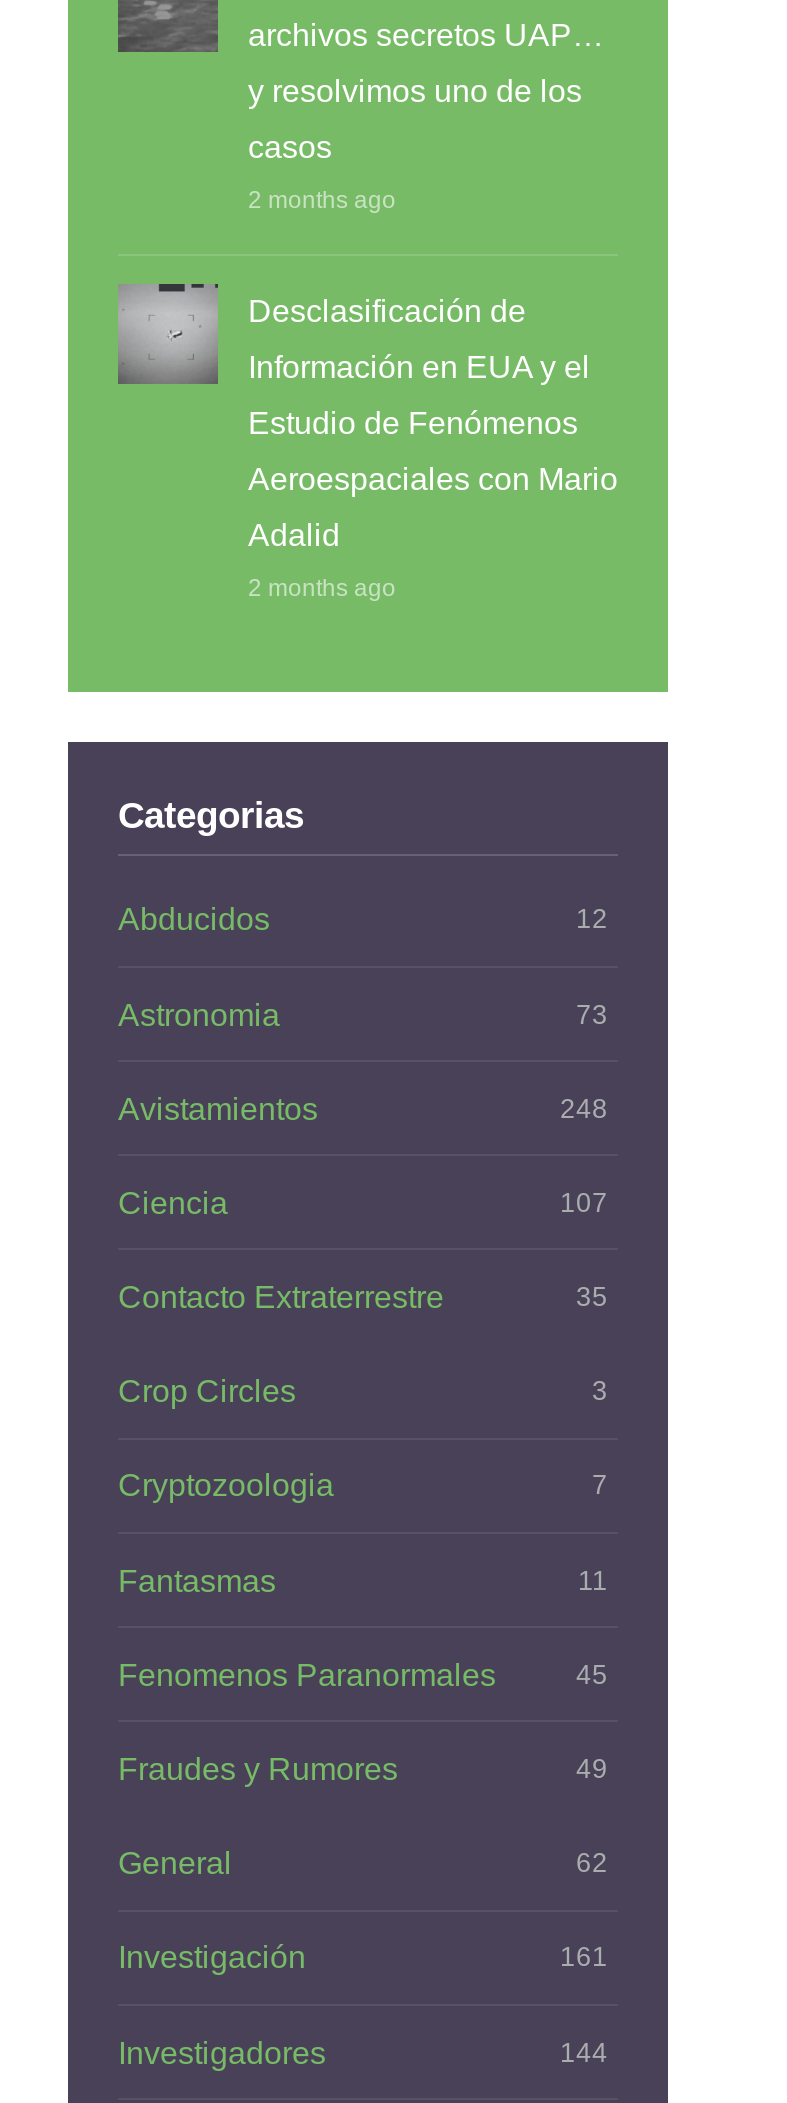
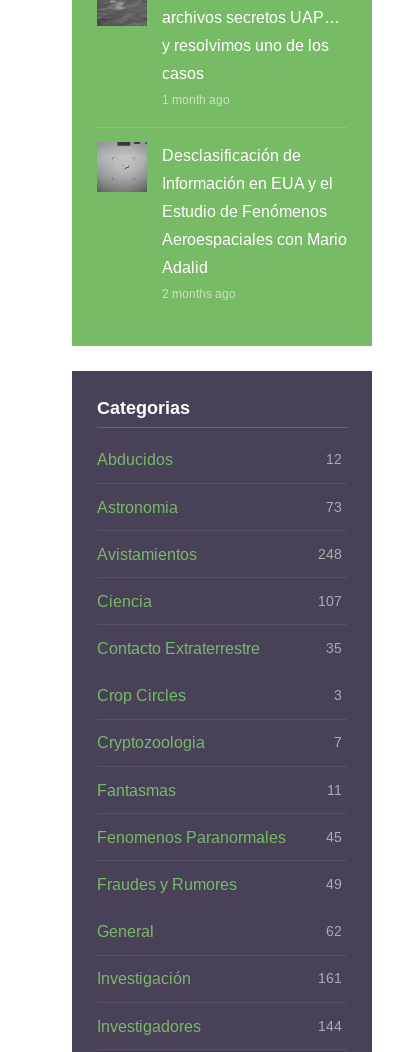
[248,186,396,214] 2 months ago -> [162,93,230,107] 1 month ago

